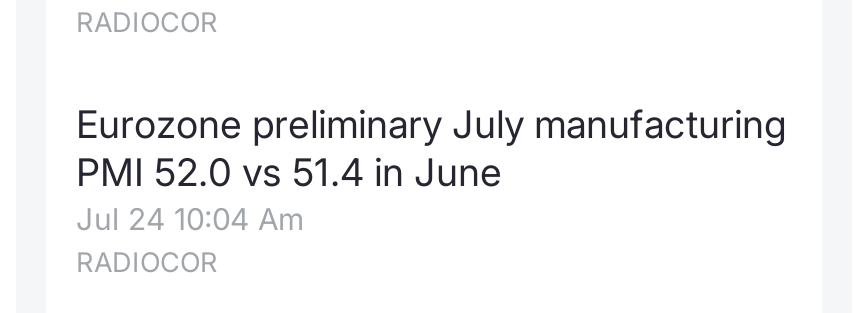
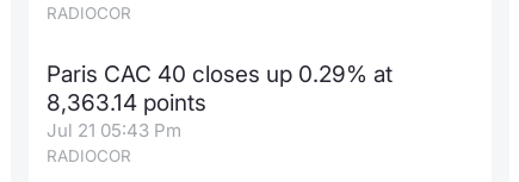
[76,102,786,238] Eurozone preliminary July manufacturing | PMI 52.0 vs 51.4 in June | Jul 24 10:04 Am -> [47,61,393,142] Paris CAC 40 closes up 0.29% at | 8,363.14 points | Jul 21 05:43 Pm

